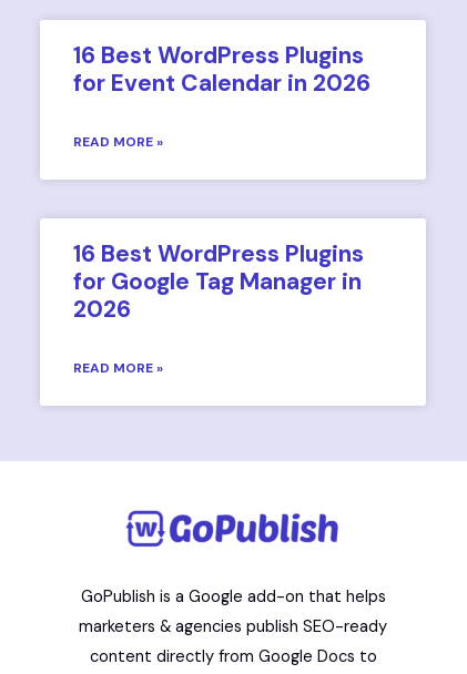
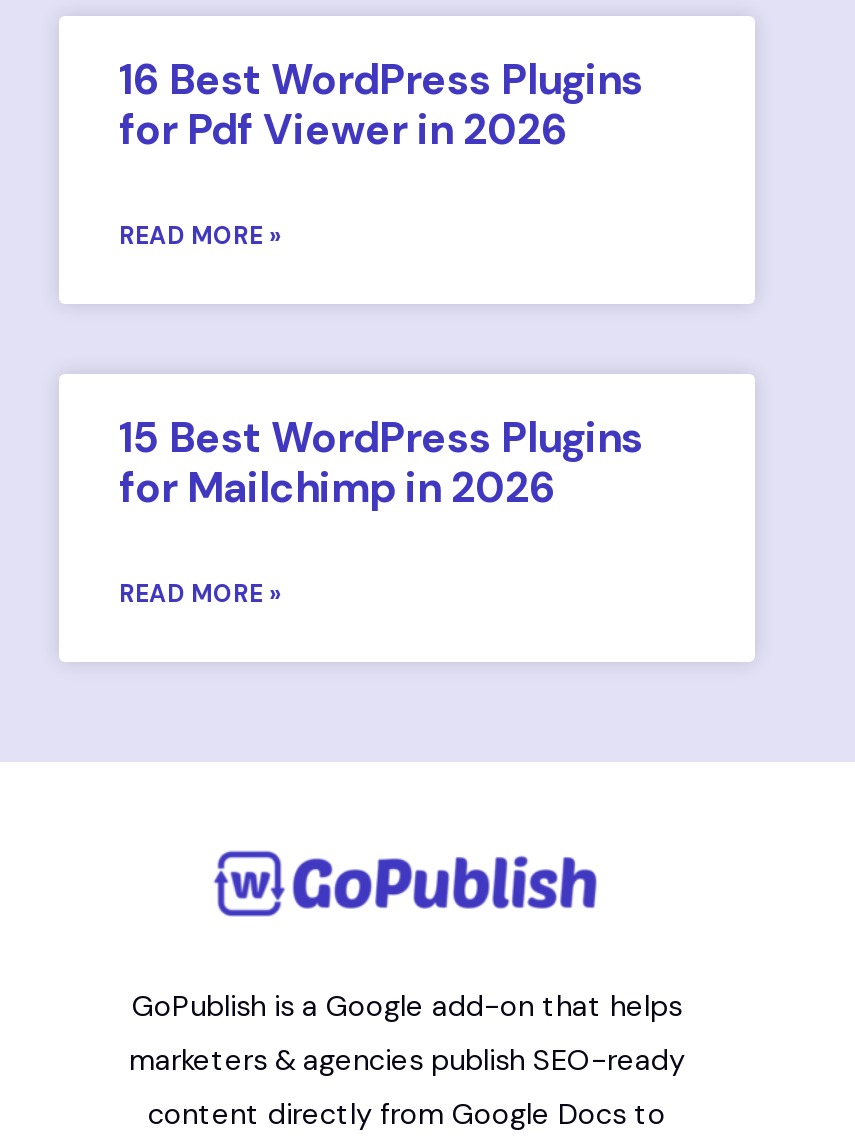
[73,68,370,99] for Event Calendar in 2026 -> [119,102,567,158] for Pdf Viewer in 2026
[73,238,364,325] 16 Best WordPress Plugins | for Google Tag Manager in | 2026 -> [119,410,643,516] 15 Best WordPress Plugins | for Mailchimp in 2026

